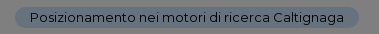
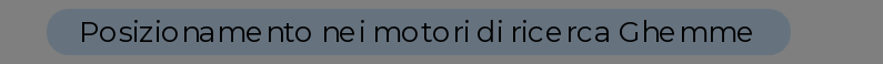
[30,9,344,25] Posizionamento nei motori di ricerca Caltignaga -> [79,12,756,48] Posizionamento nei motori di ricerca Ghemme

